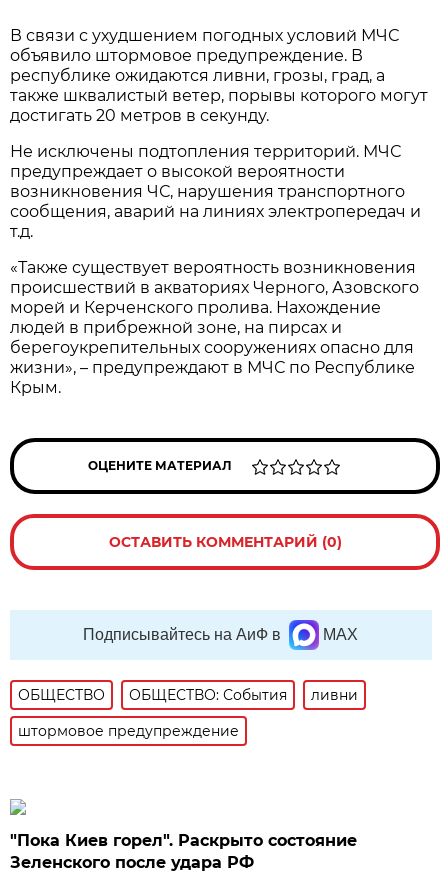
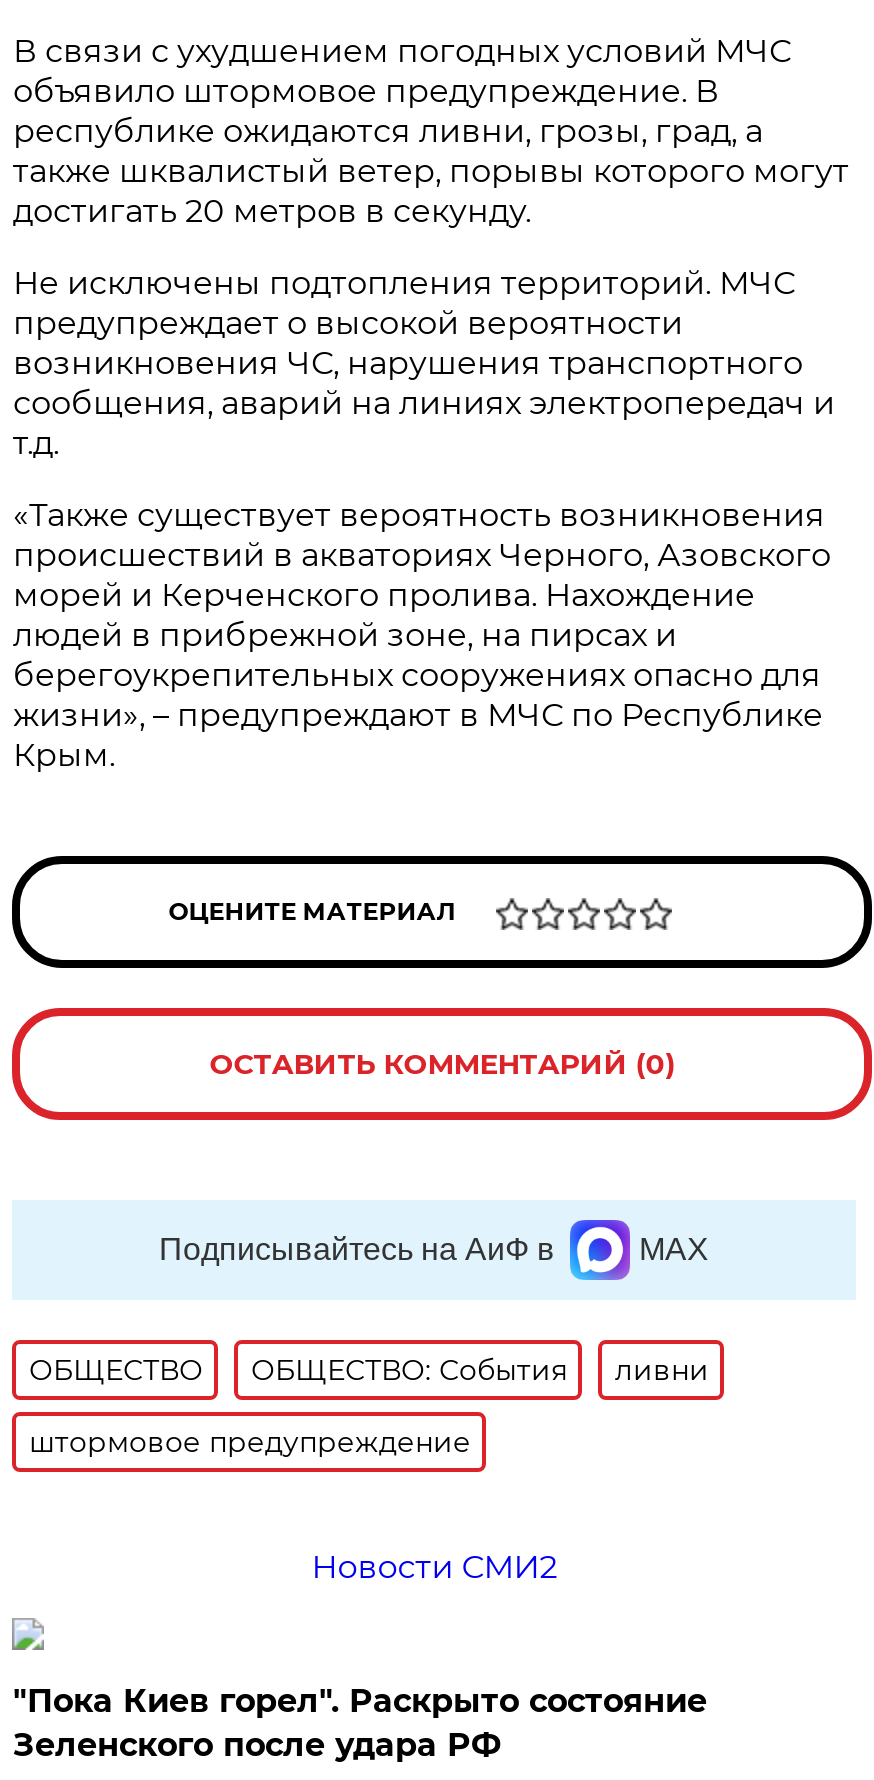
none -> [311,1548,557,1586] Новости СМИ2

